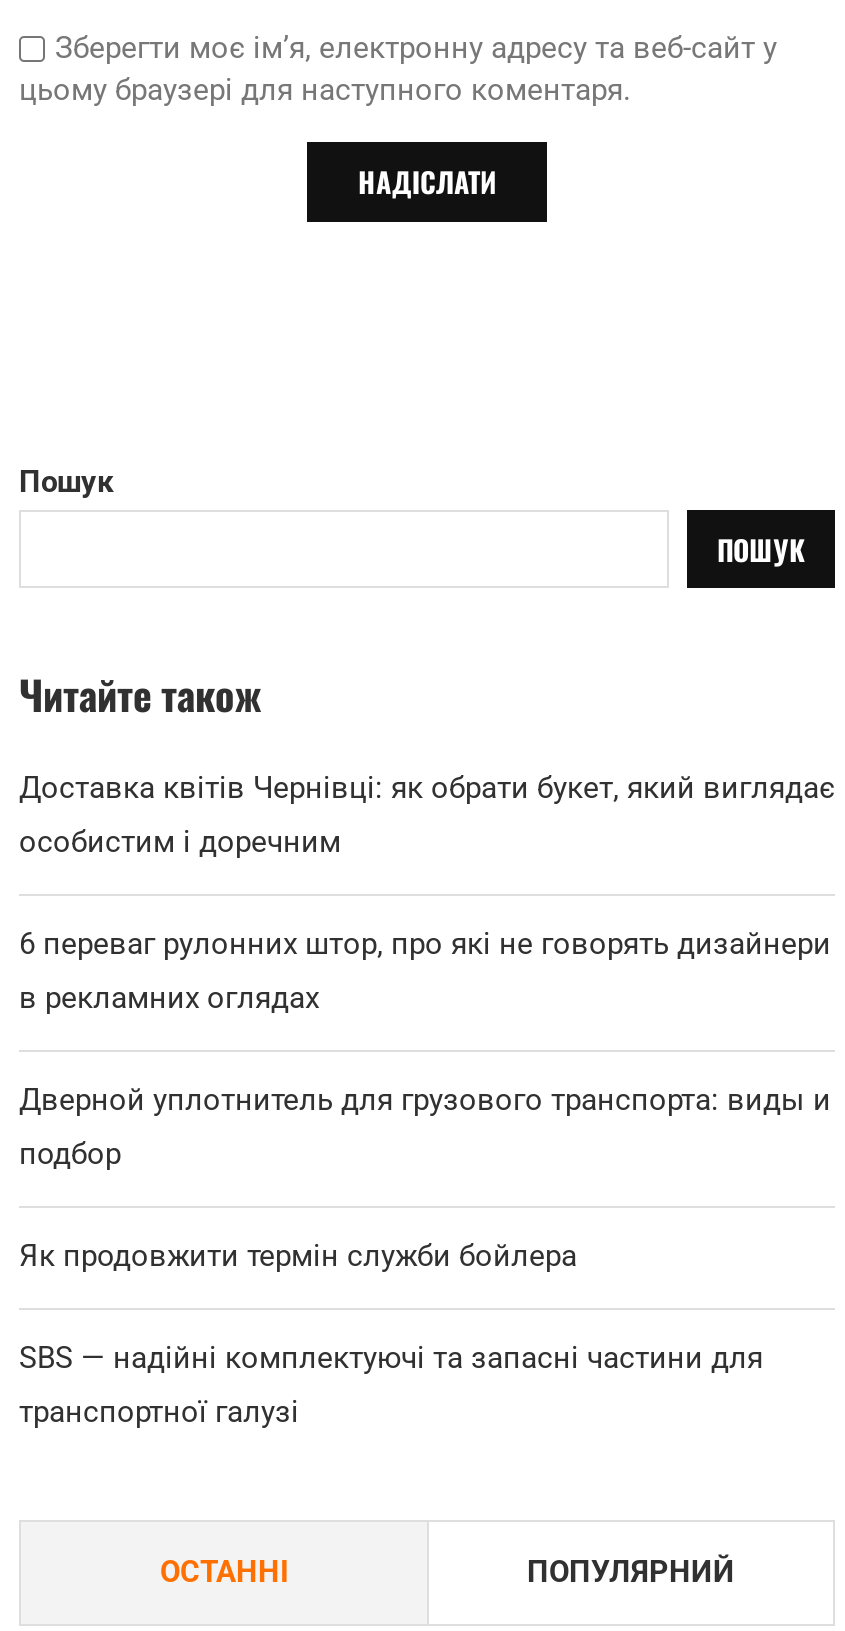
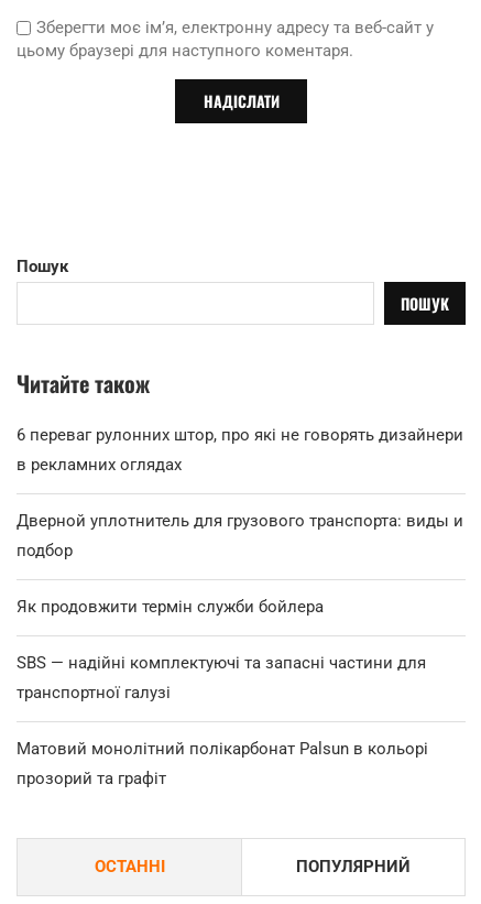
[19,771,835,861] Доставка квітів Чернівці: як обрати букет, який виглядає | особистим і доречним -> none
moved [19,927,831,1431] -> [17,426,463,703]: 6 переваг рулонних штор, про які не говорять дизайнери | в рекламних оглядах | Дверной уплотнитель для грузового транспорта: виды и | подбор | Як продовжити термін служби бойлера | SBS — надійні комплектуючі та запасні частини для | транспортної галузі
none -> [17,739,428,789] Матовий монолітний полікарбонат Palsun в кольорі | прозорий та графіт

